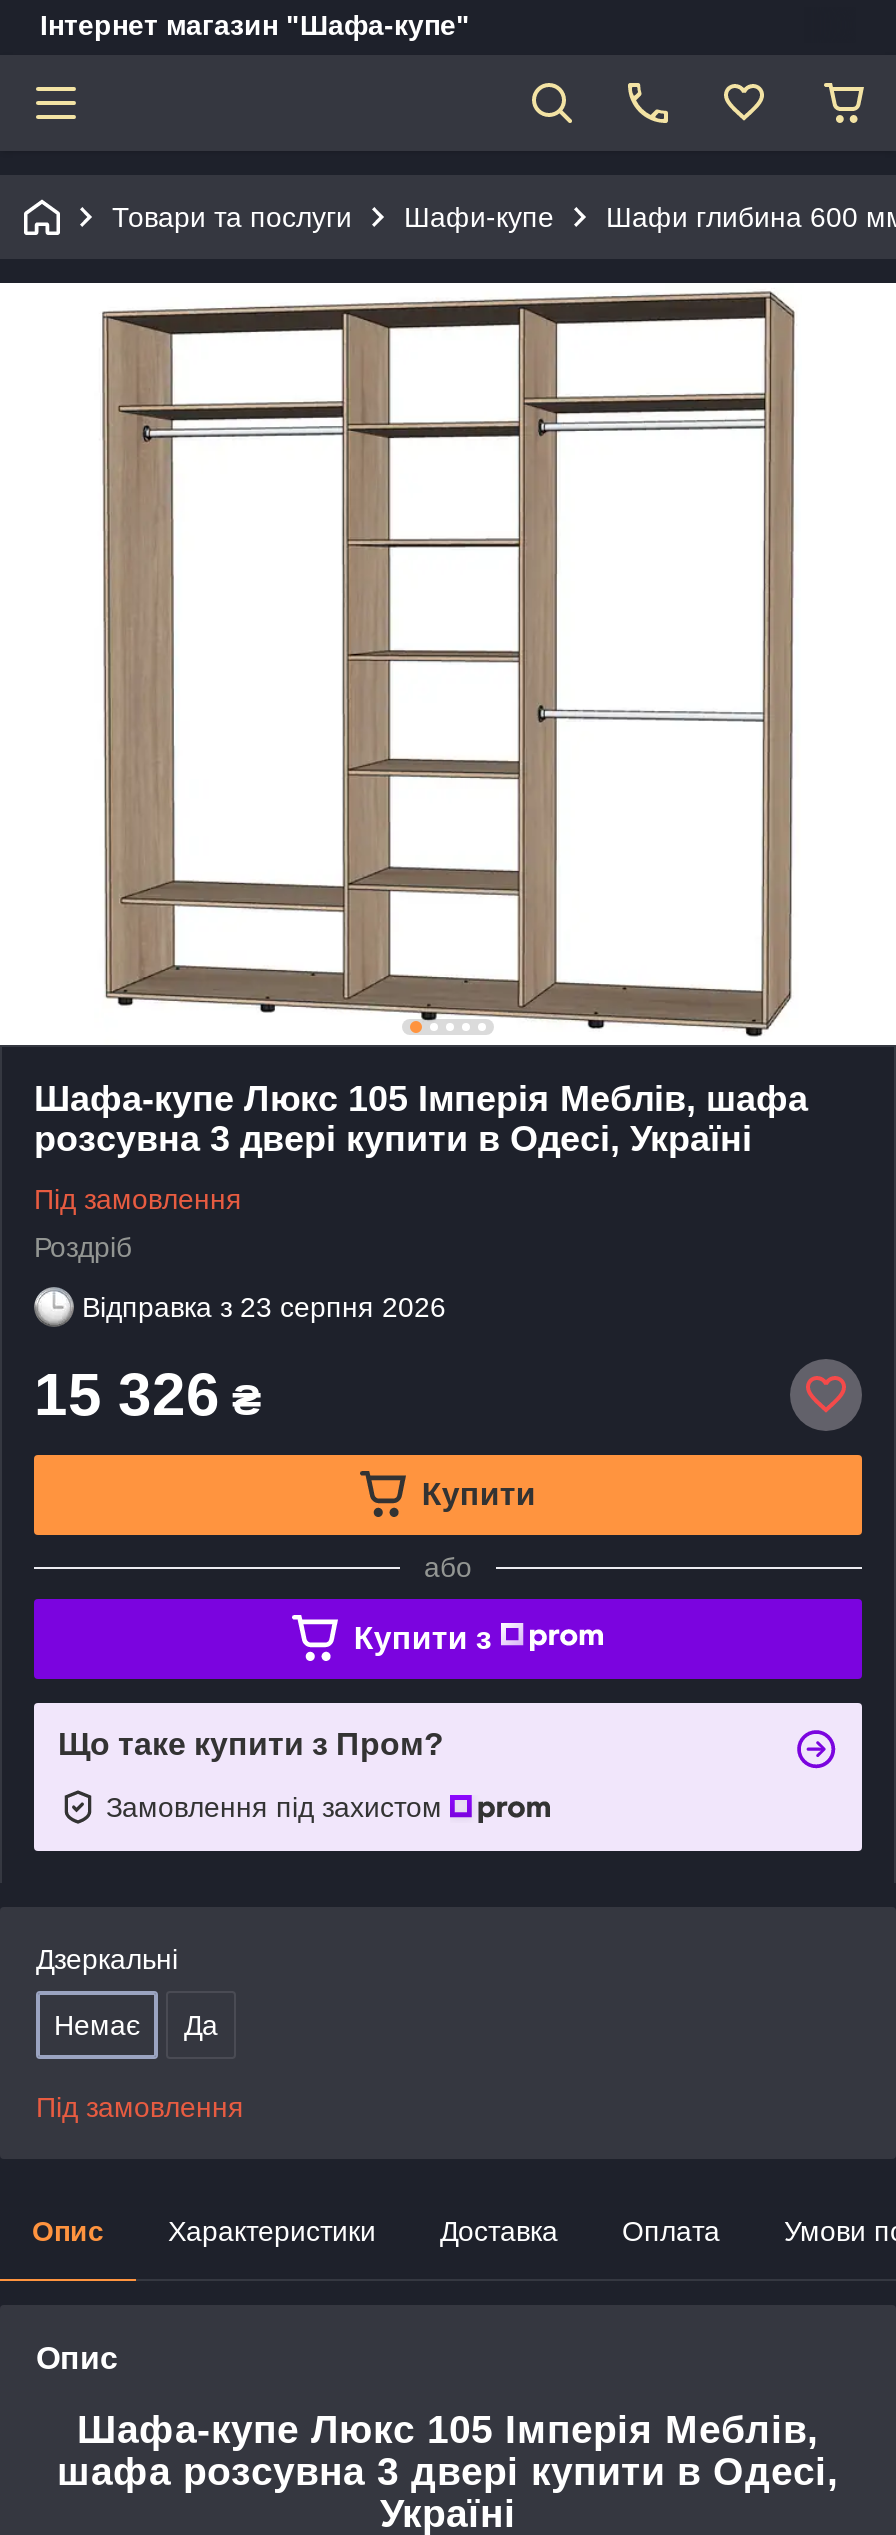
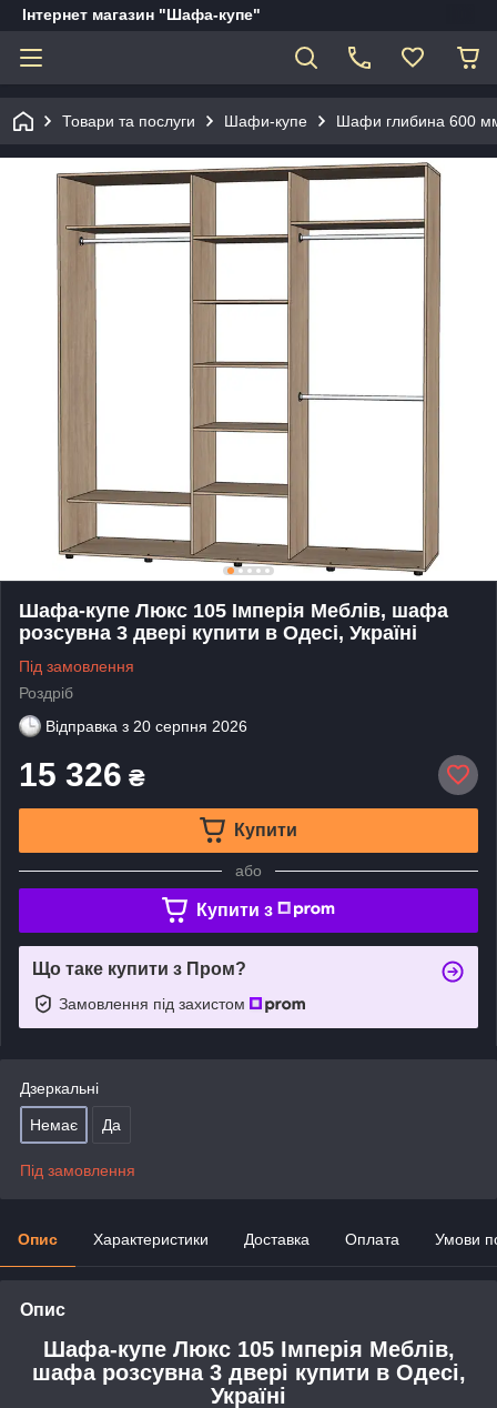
[82,1291,446,1323] Відправка з 23 серпня 2026 -> [45,717,247,735] Відправка з 20 серпня 2026

